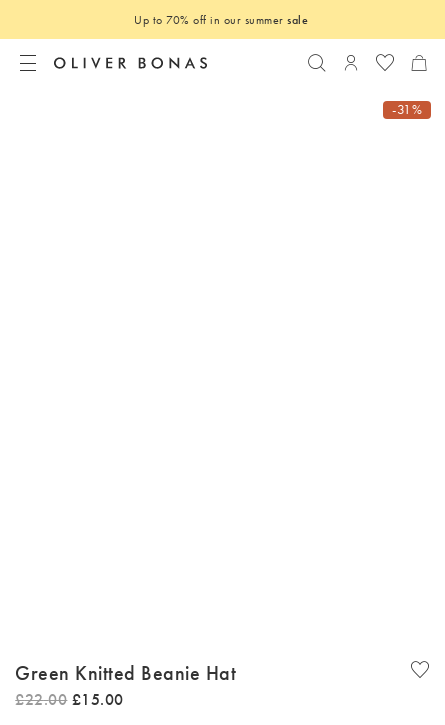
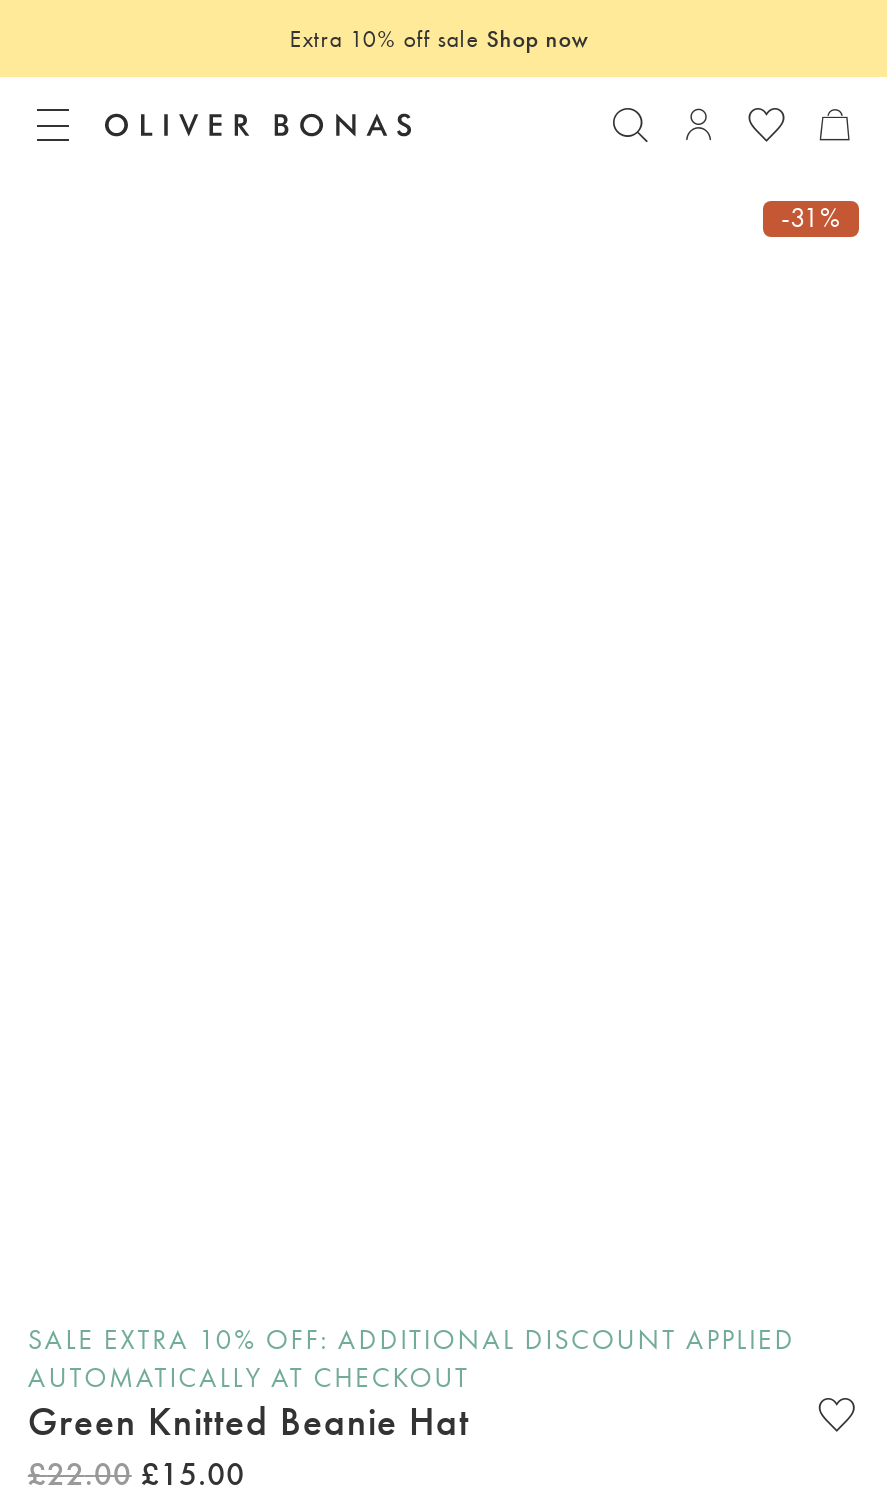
[134,12,308,28] Up to 70% off in our summer sale -> [289,22,589,54] Extra 10% off sale Shop now
none -> [28,1320,795,1394] SALE EXTRA 10% OFF: ADDITIONAL DISCOUNT APPLIED | AUTOMATICALLY AT CHECKOUT

